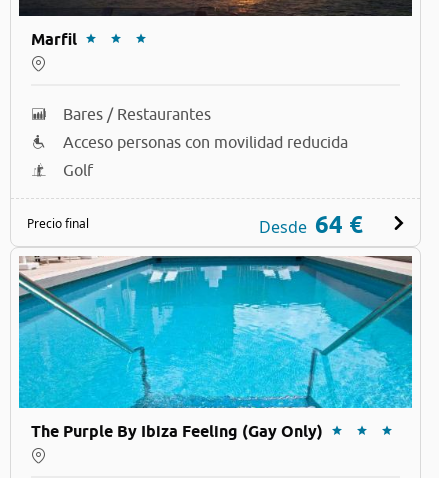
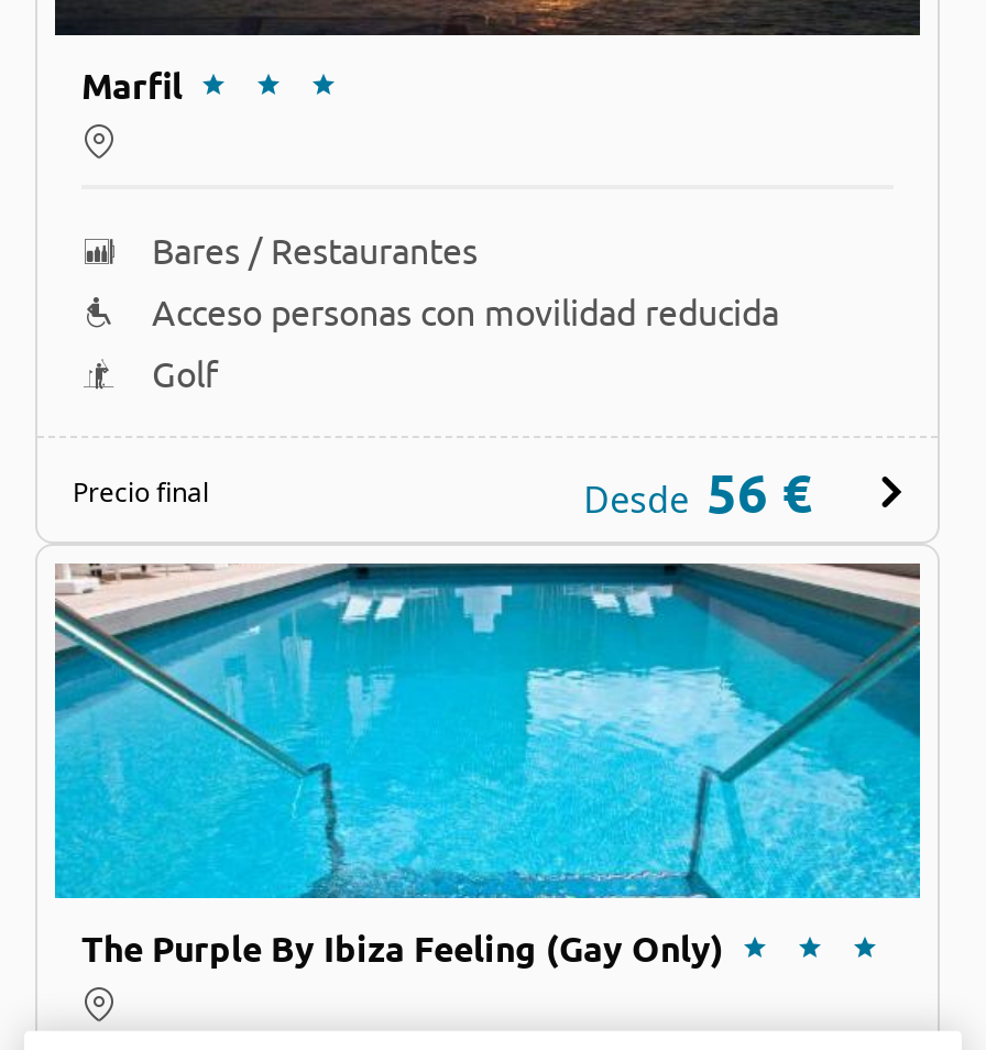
[259,210,363,239] Desde 64 € -> [584,462,813,526] Desde 56 €

